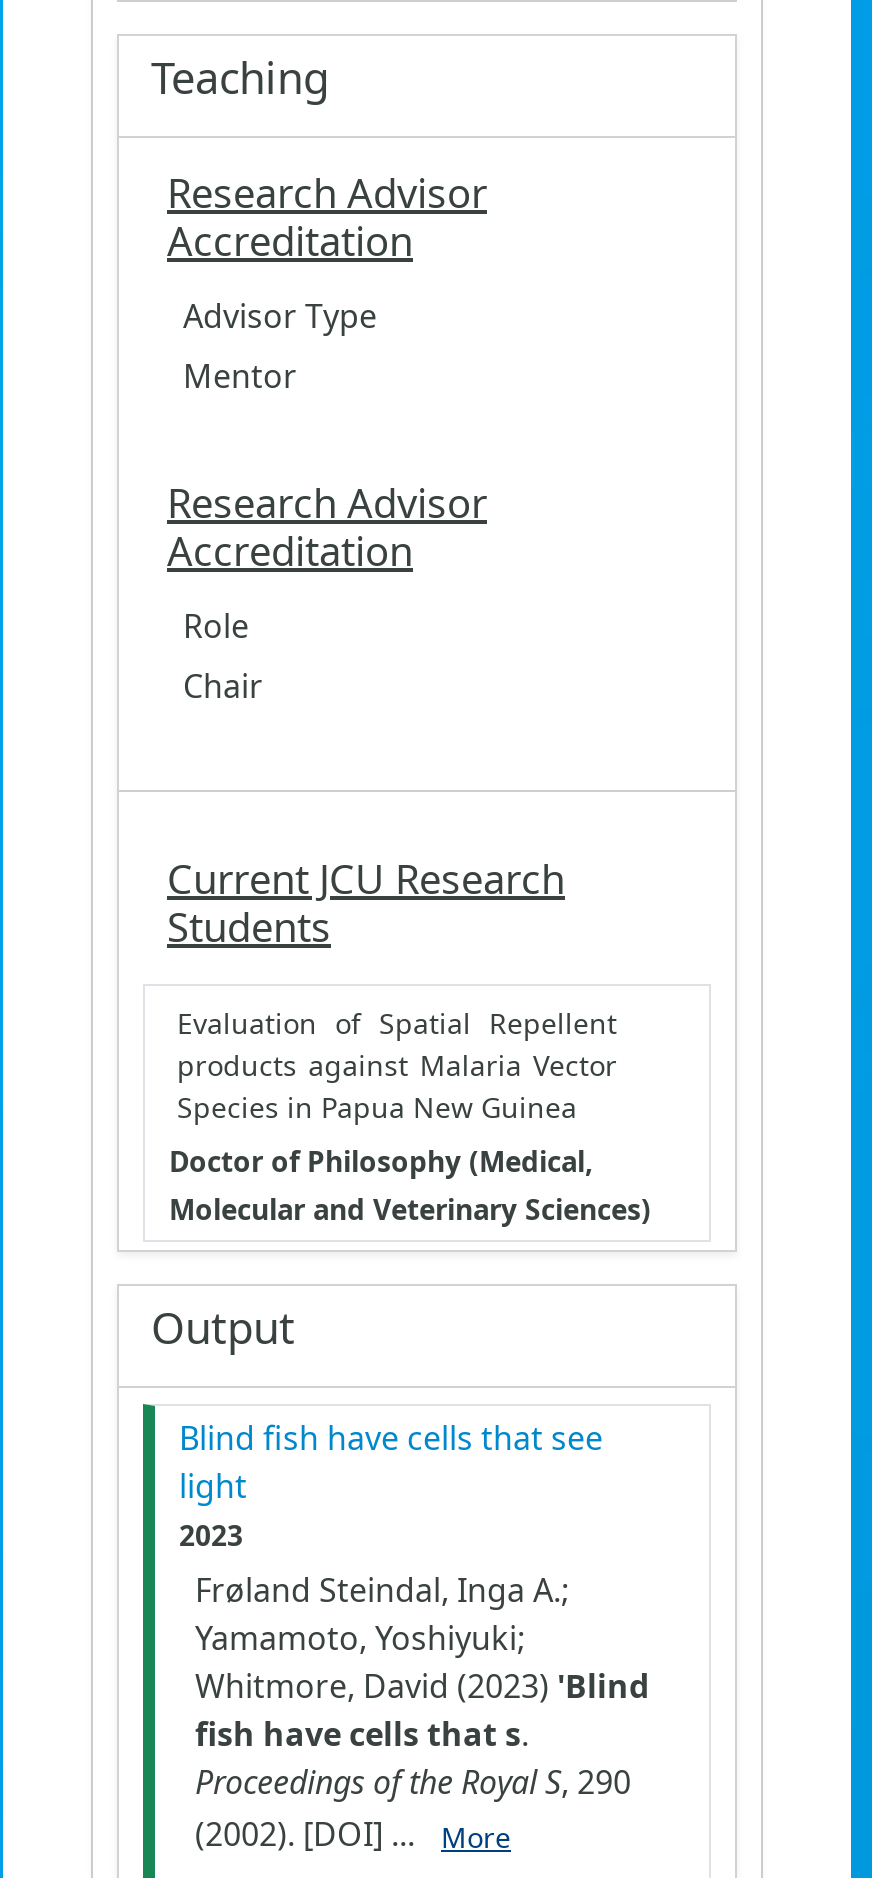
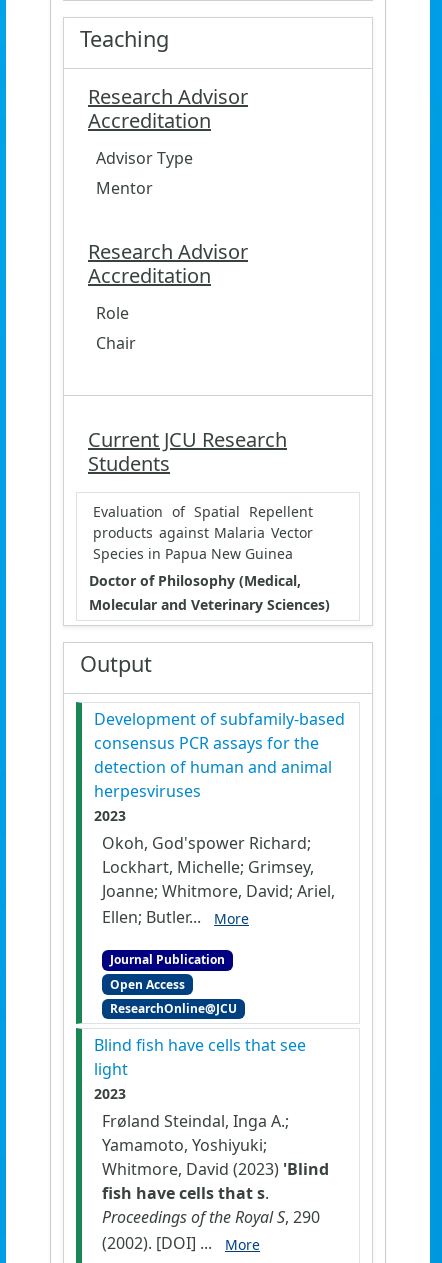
none -> [94,708,345,1017] Development of subfamily-based | consensus PCR assays for the | detection of human and animal | herpesviruses | 2023 | Okoh, God'spower Richard; | Lockhart, Michelle; Grimsey, | Joanne; Whitmore, David; Ariel, | Ellen; Butler... More | Journal Publication | Open Access | ResearchOnline@JCU

